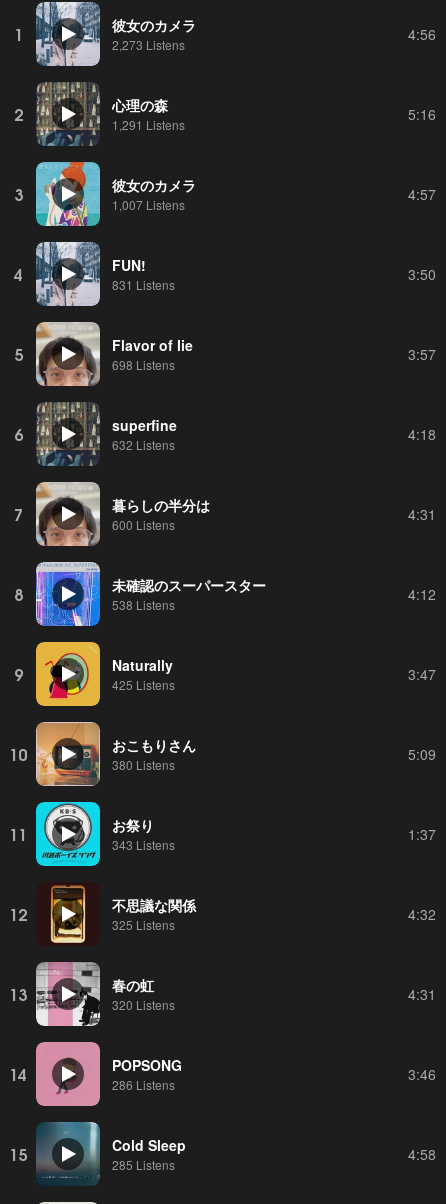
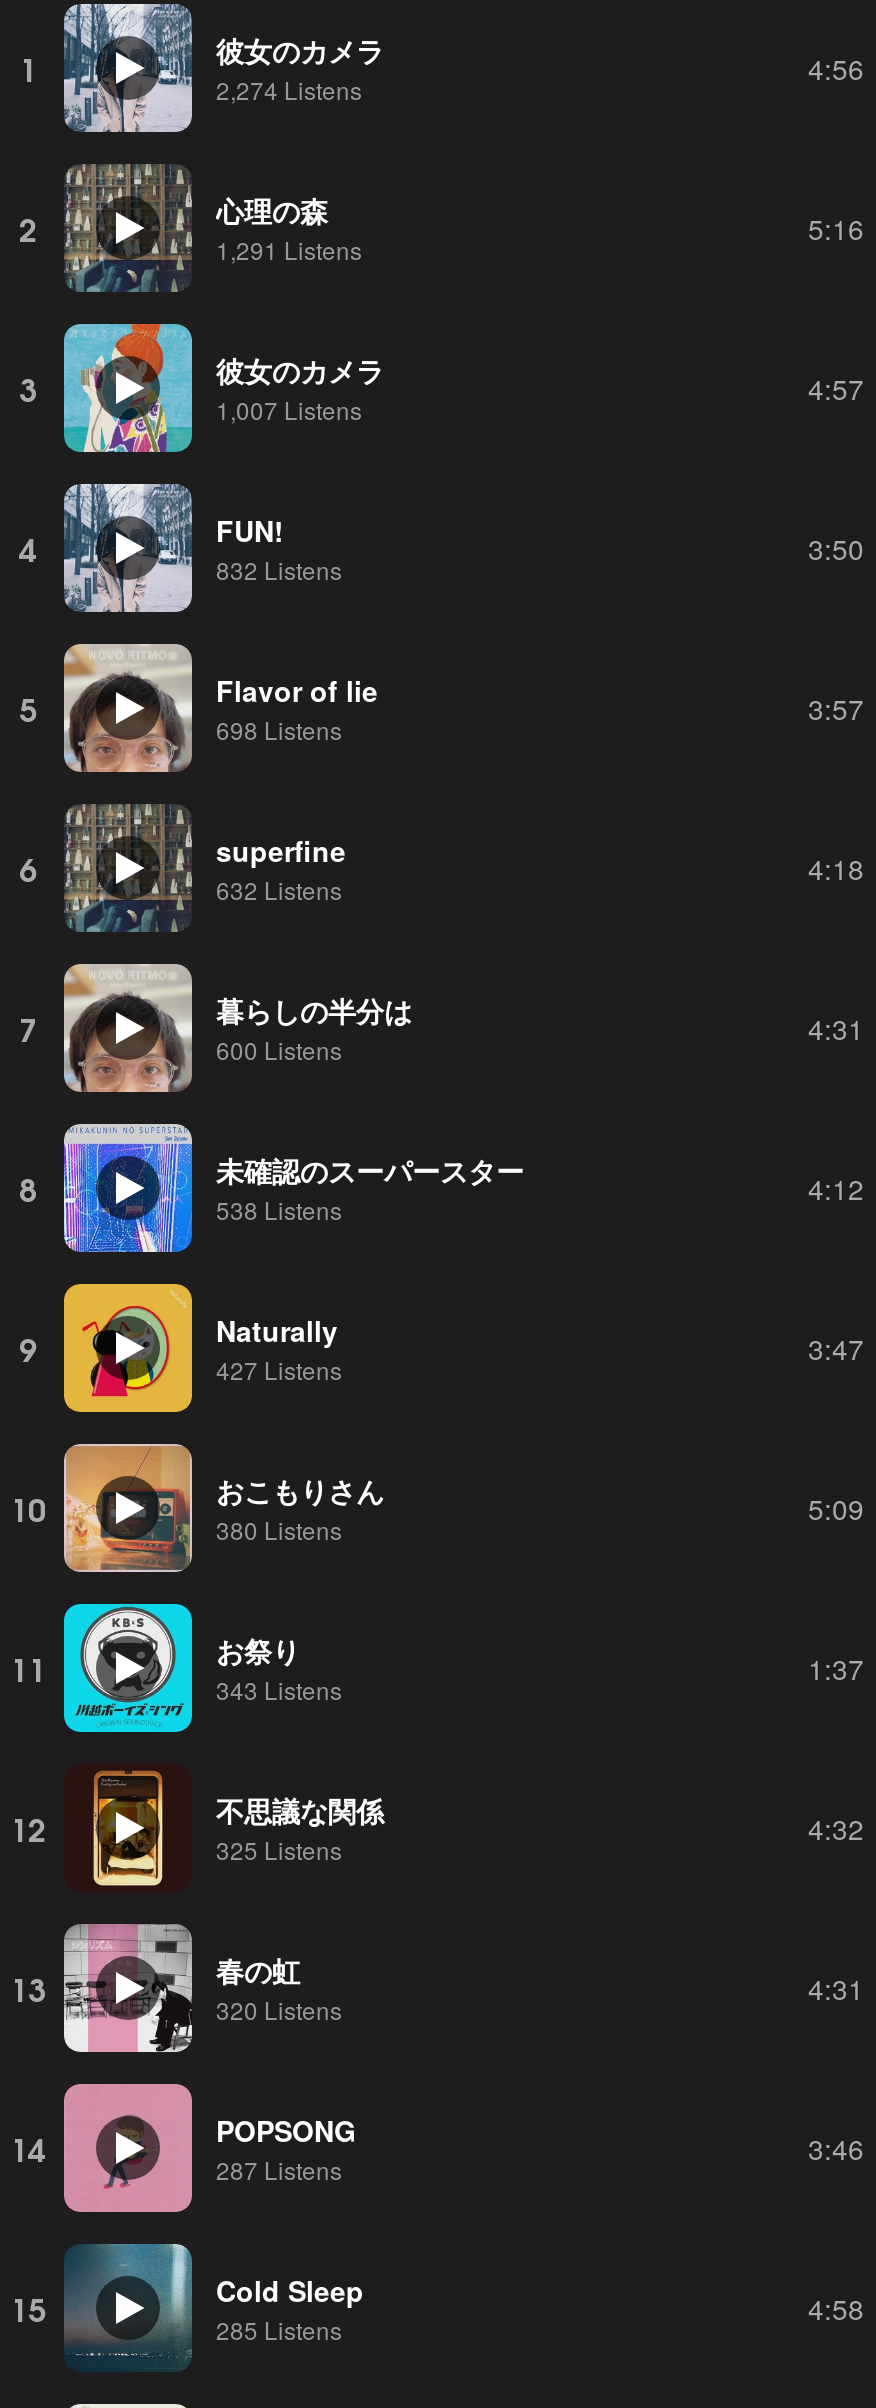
[112,35,185,52] 2,273 Listens -> [216,71,362,105] 2,274 Listens
[112,275,175,292] 831 Listens -> [216,551,342,585] 832 Listens
[112,675,175,692] 425 Listens -> [216,1351,342,1385] 427 Listens
[112,1075,175,1092] 286 Listens -> [216,2151,342,2185] 287 Listens

